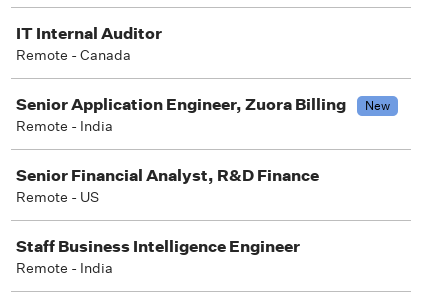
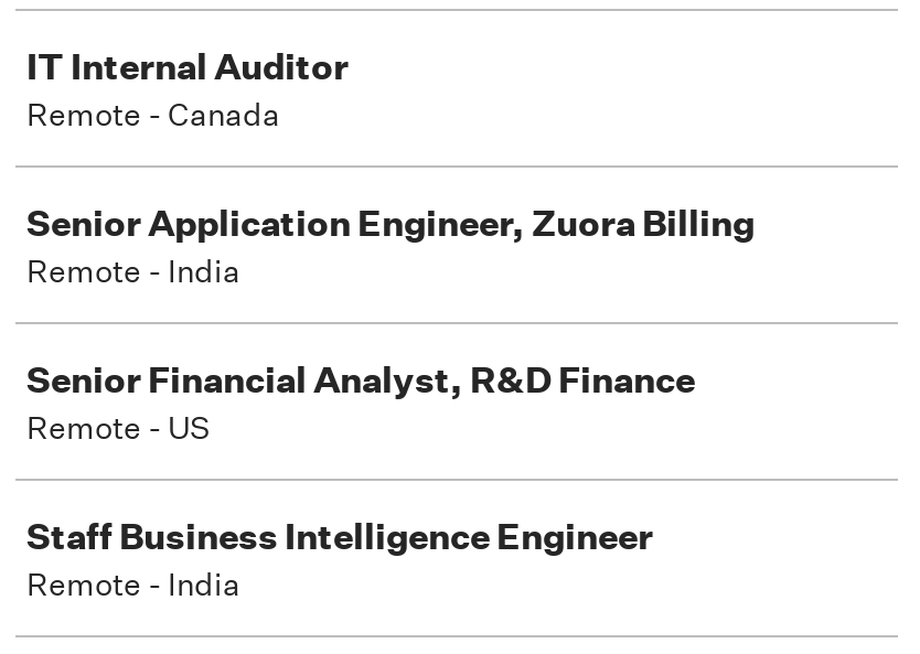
[365,97,390,114] New -> none

